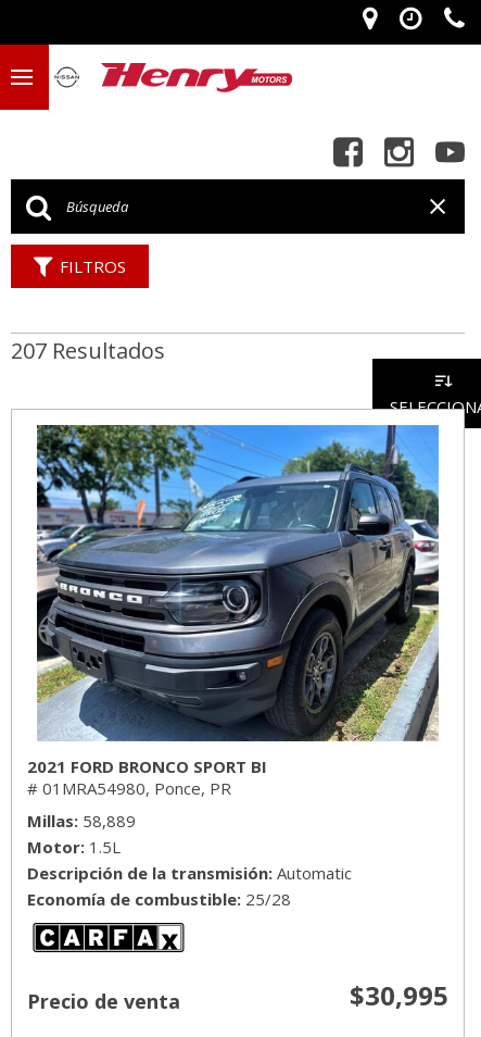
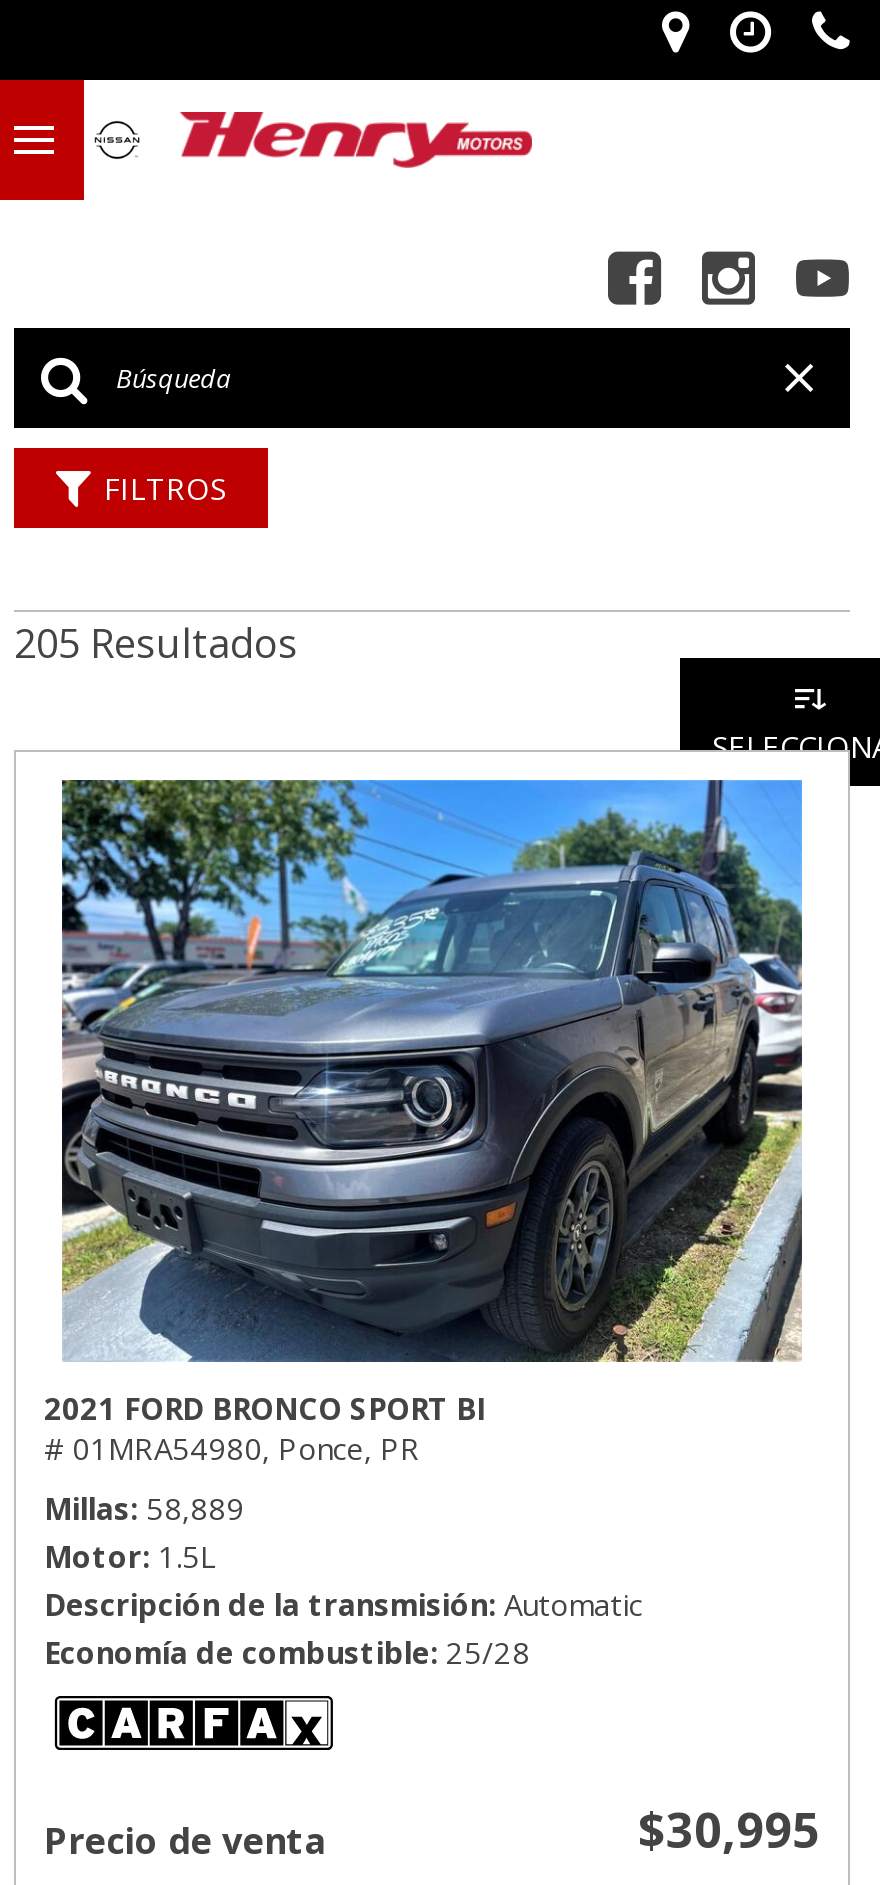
[11,336,165,365] 207 Resultados -> [14,616,298,670] 205 Resultados

